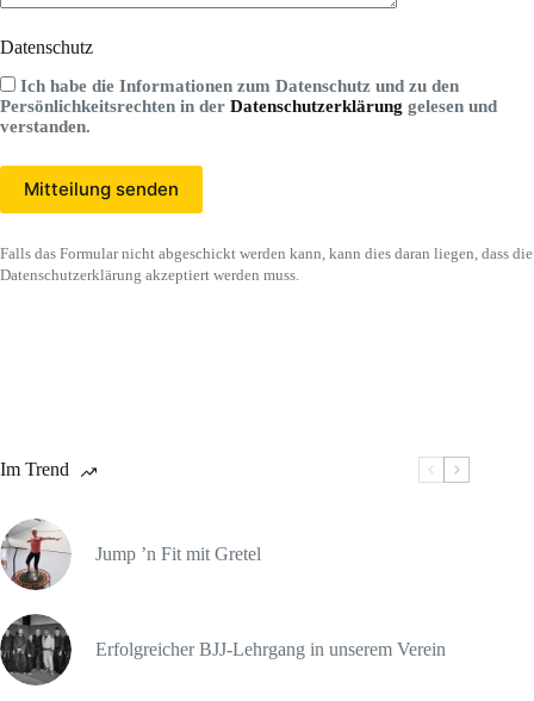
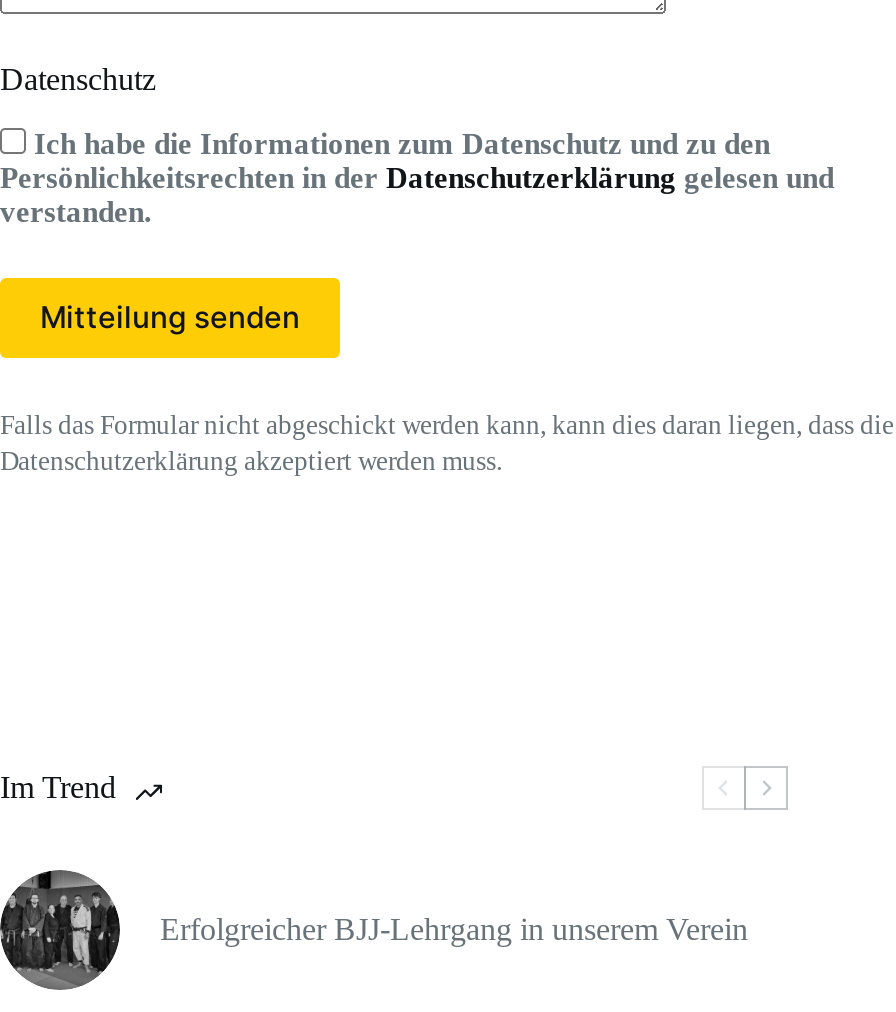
[4,519,261,589] [image] | Jump ’n Fit mit Gretel -> none

